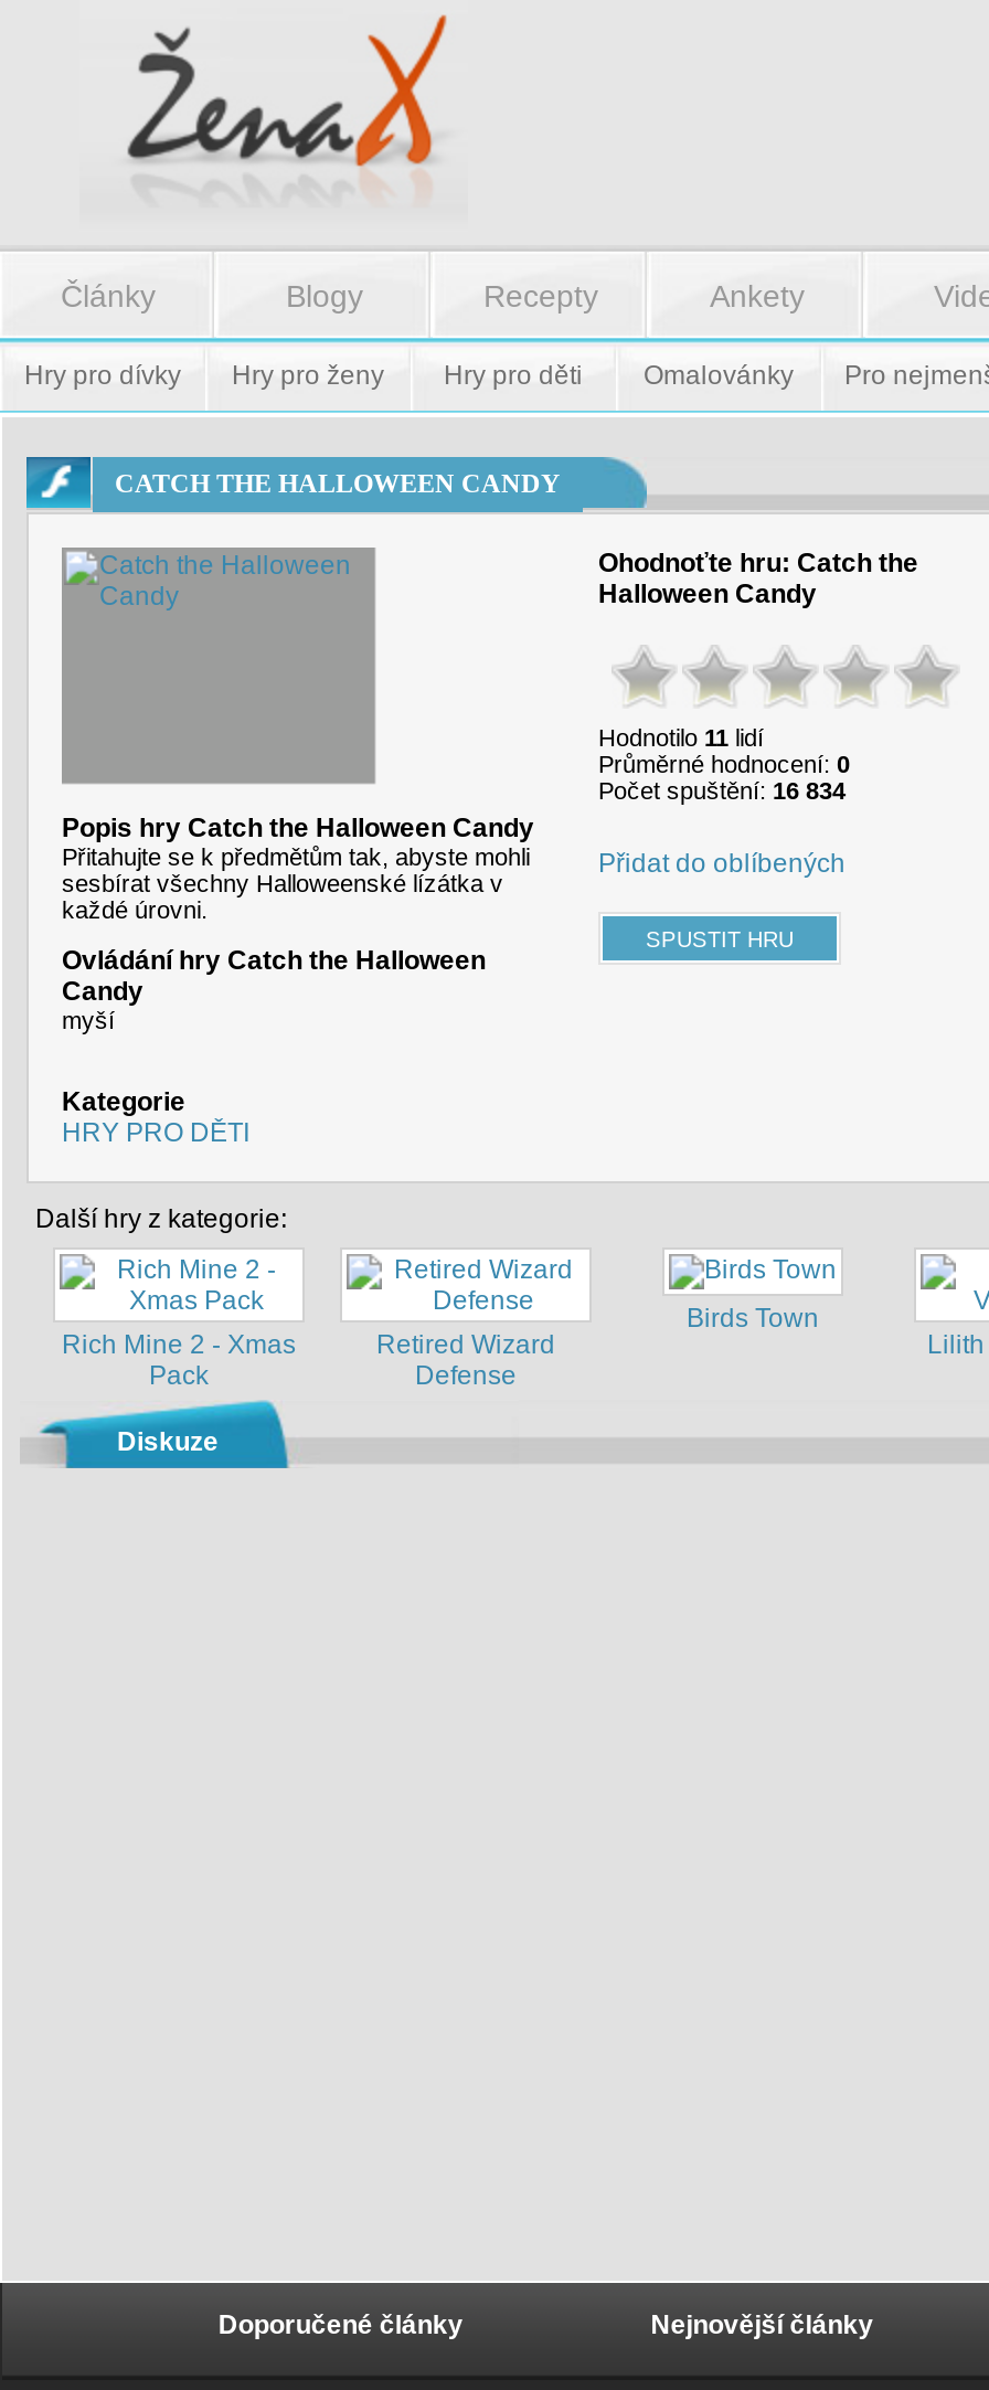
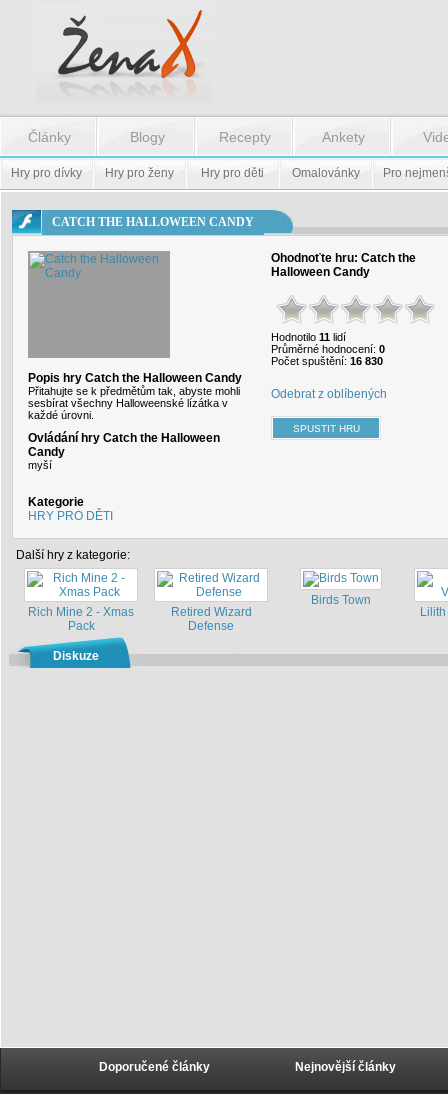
[598,777,846,804] Počet spuštění: 16 834 -> [271,355,383,367] Počet spuštění: 16 830
[598,848,846,879] Přidat do oblíbených -> [271,387,387,401] Odebrat z oblíbených

